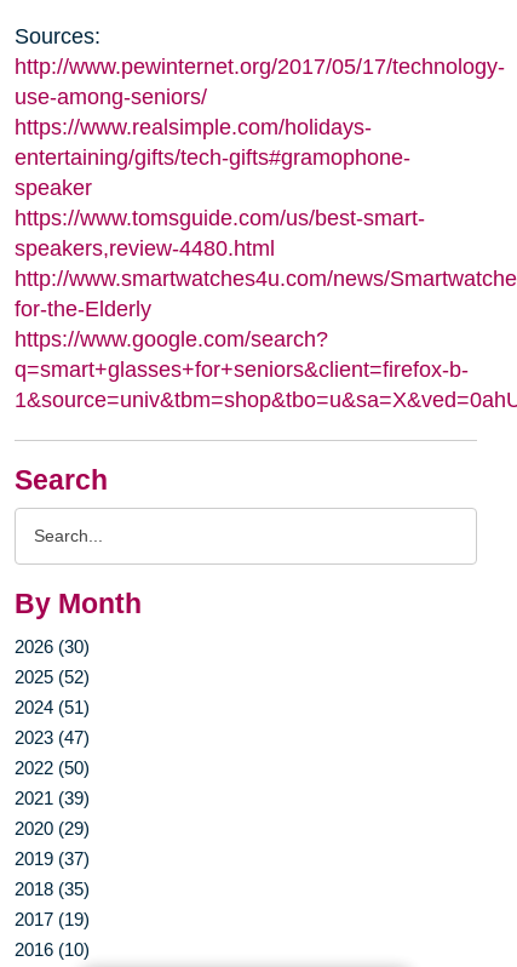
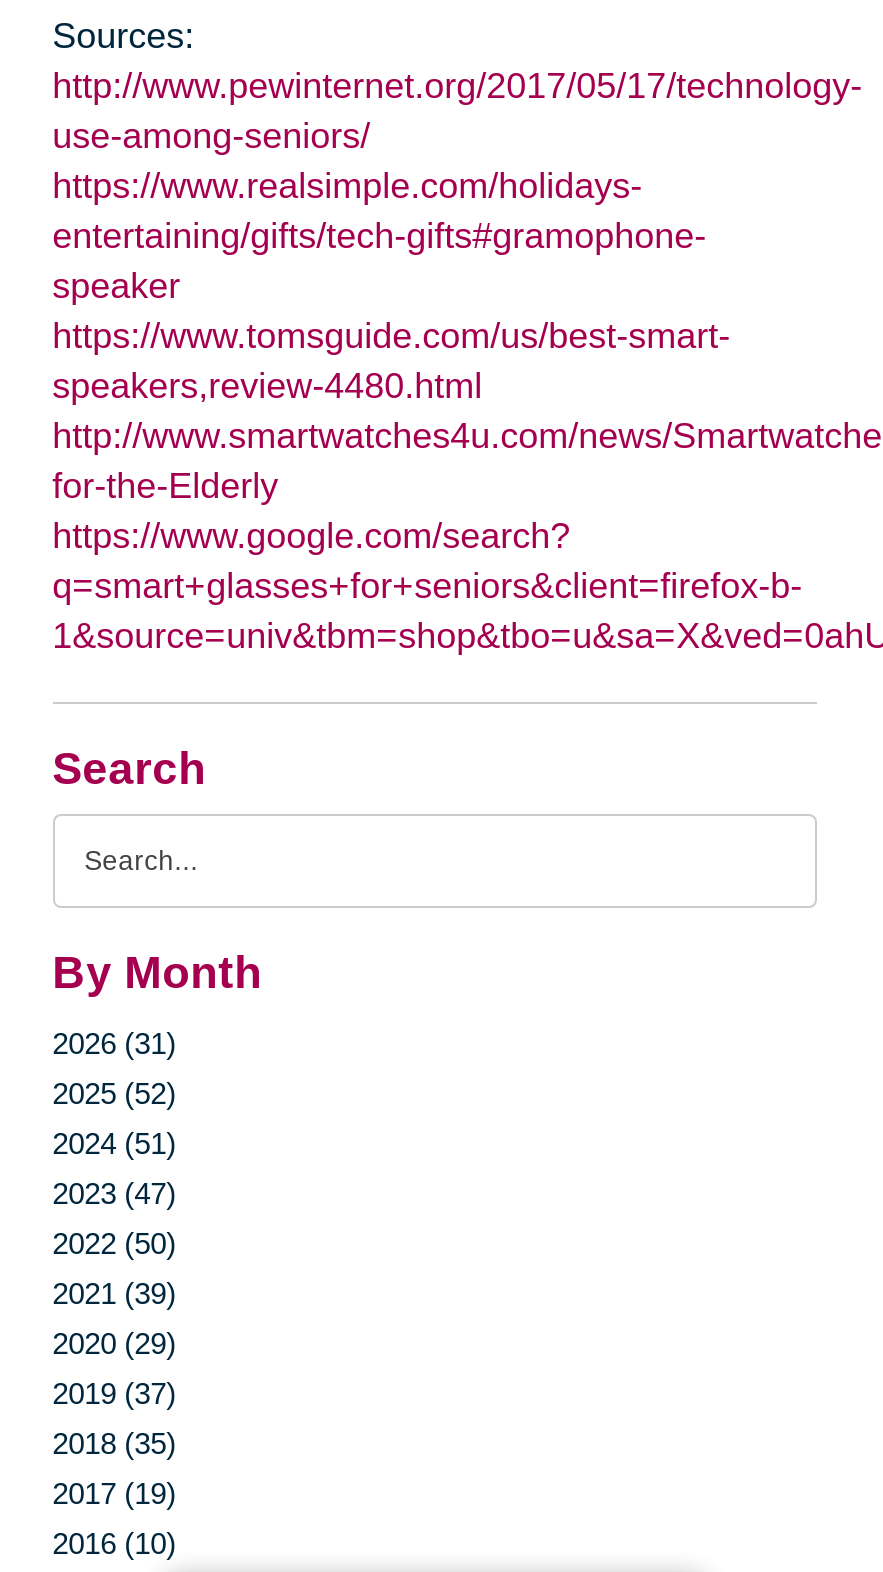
[14,636,89,657] 2026 (30) -> [52,1026,176,1060] 2026 (31)

